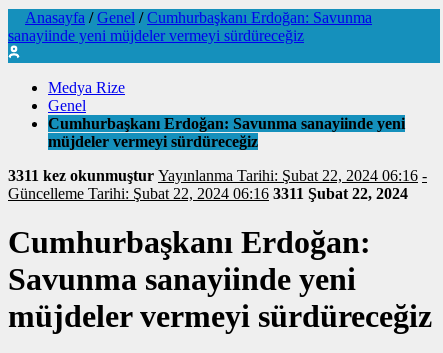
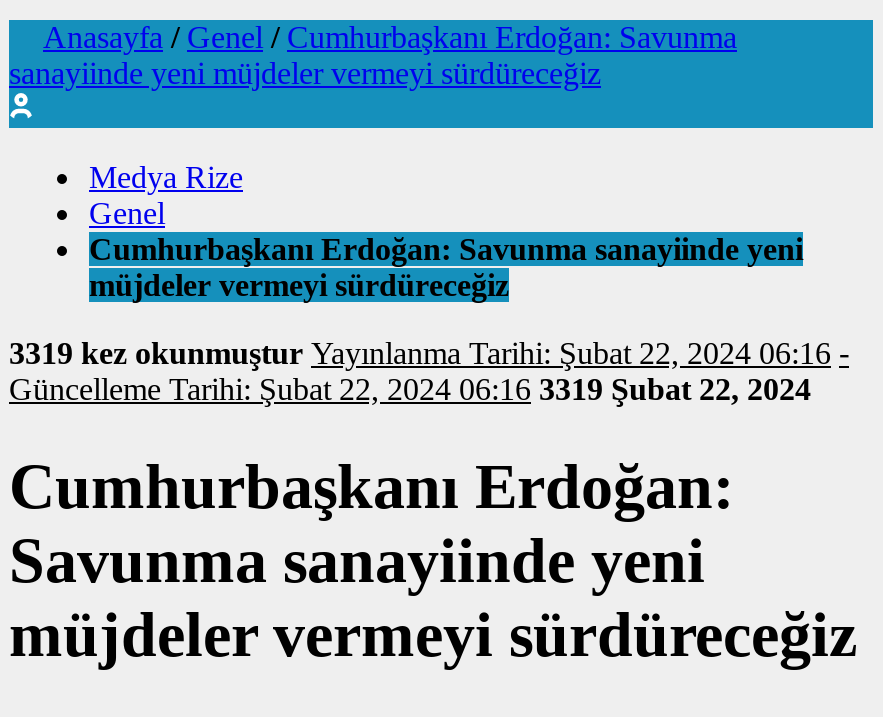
[8,167,427,184] 3311 kez okunmuştur Yayınlanma Tarihi: Şubat 22, 2024 06:16 - -> [9,336,849,370] 3319 kez okunmuştur Yayınlanma Tarihi: Şubat 22, 2024 06:16 -
[8,185,408,202] Güncelleme Tarihi: Şubat 22, 2024 06:16 3311 Şubat 22, 2024 -> [9,372,811,406] Güncelleme Tarihi: Şubat 22, 2024 06:16 3319 Şubat 22, 2024

